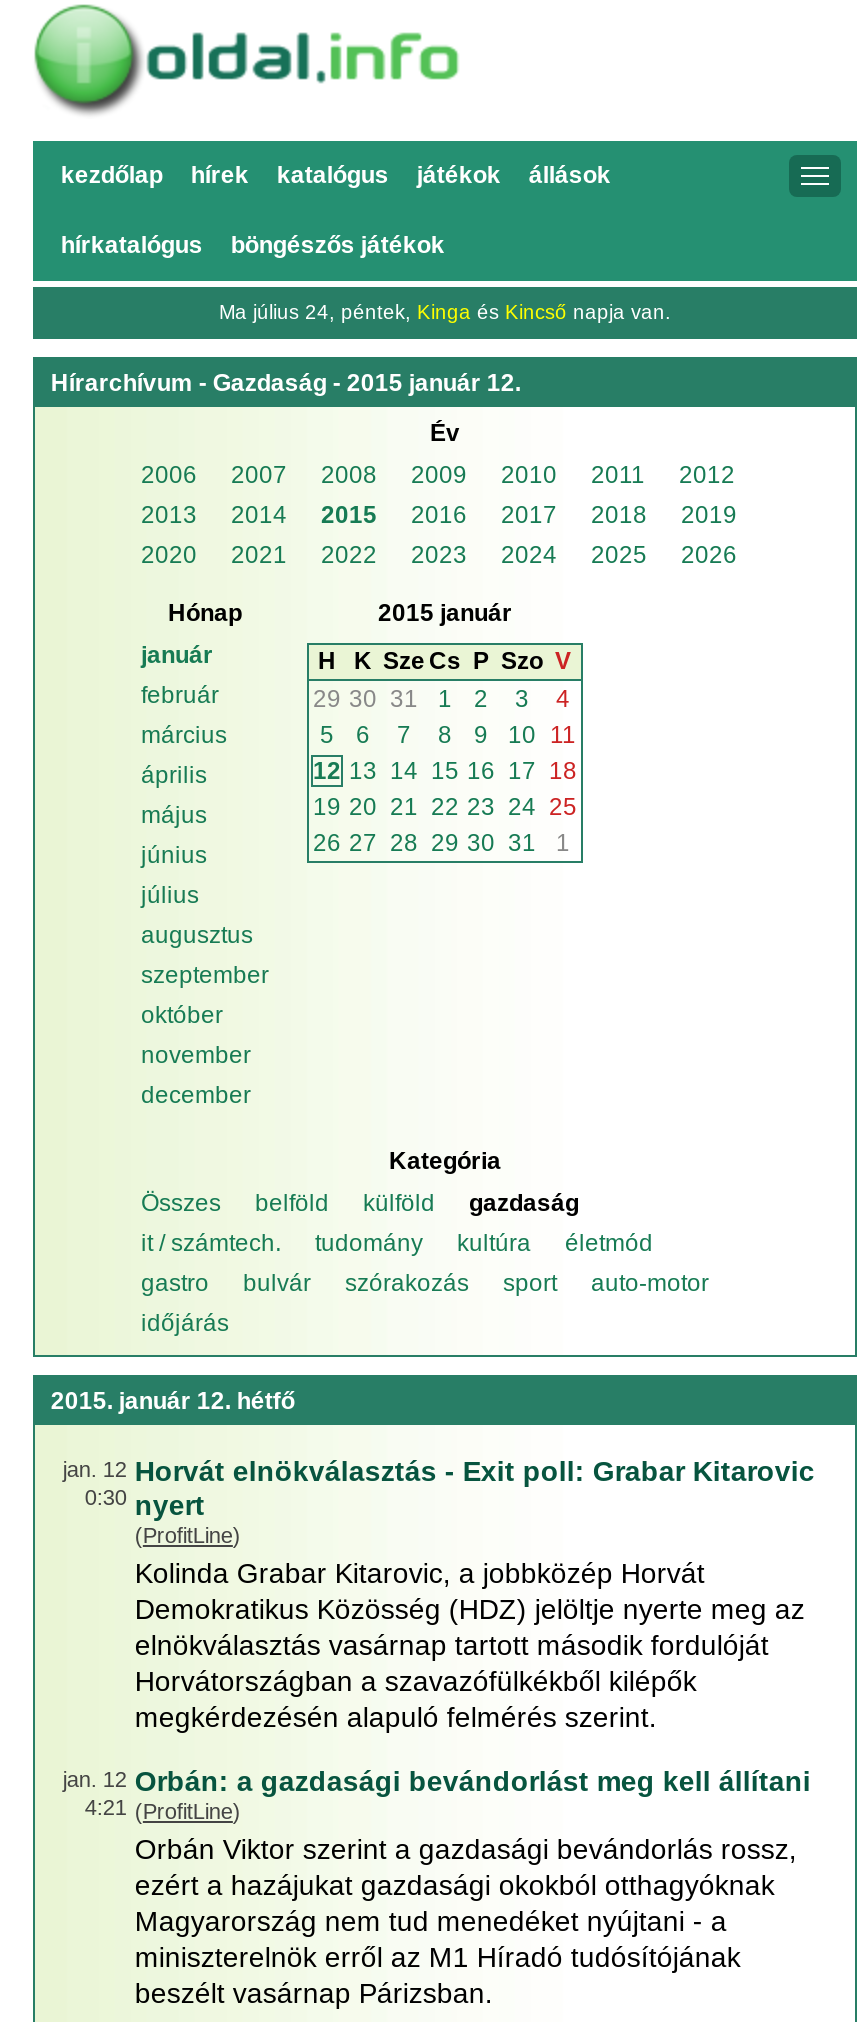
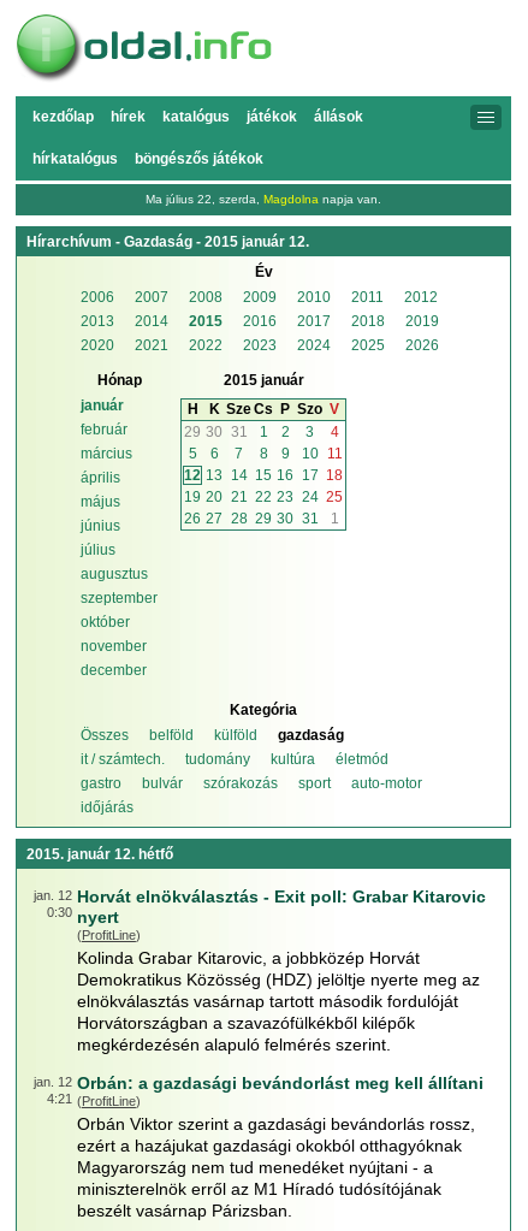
[219,301,671,323] Ma július 24, péntek, Kinga és Kincső napja van. -> [146,193,381,206] Ma július 22, szerda, Magdolna napja van.

